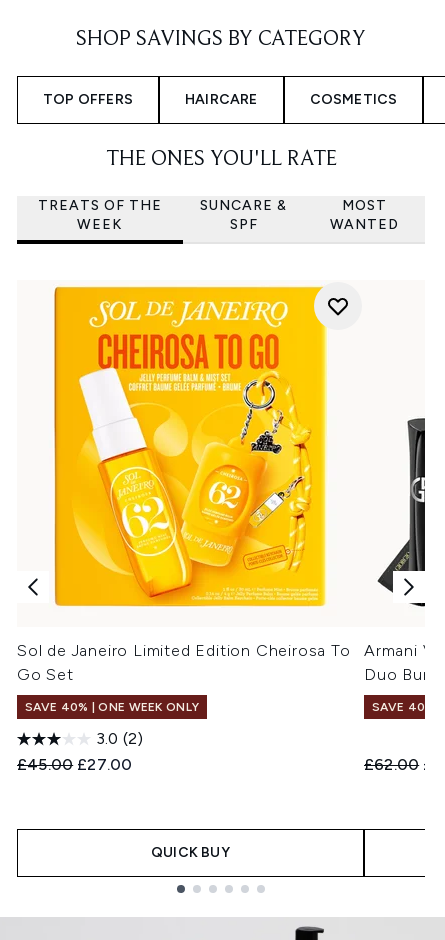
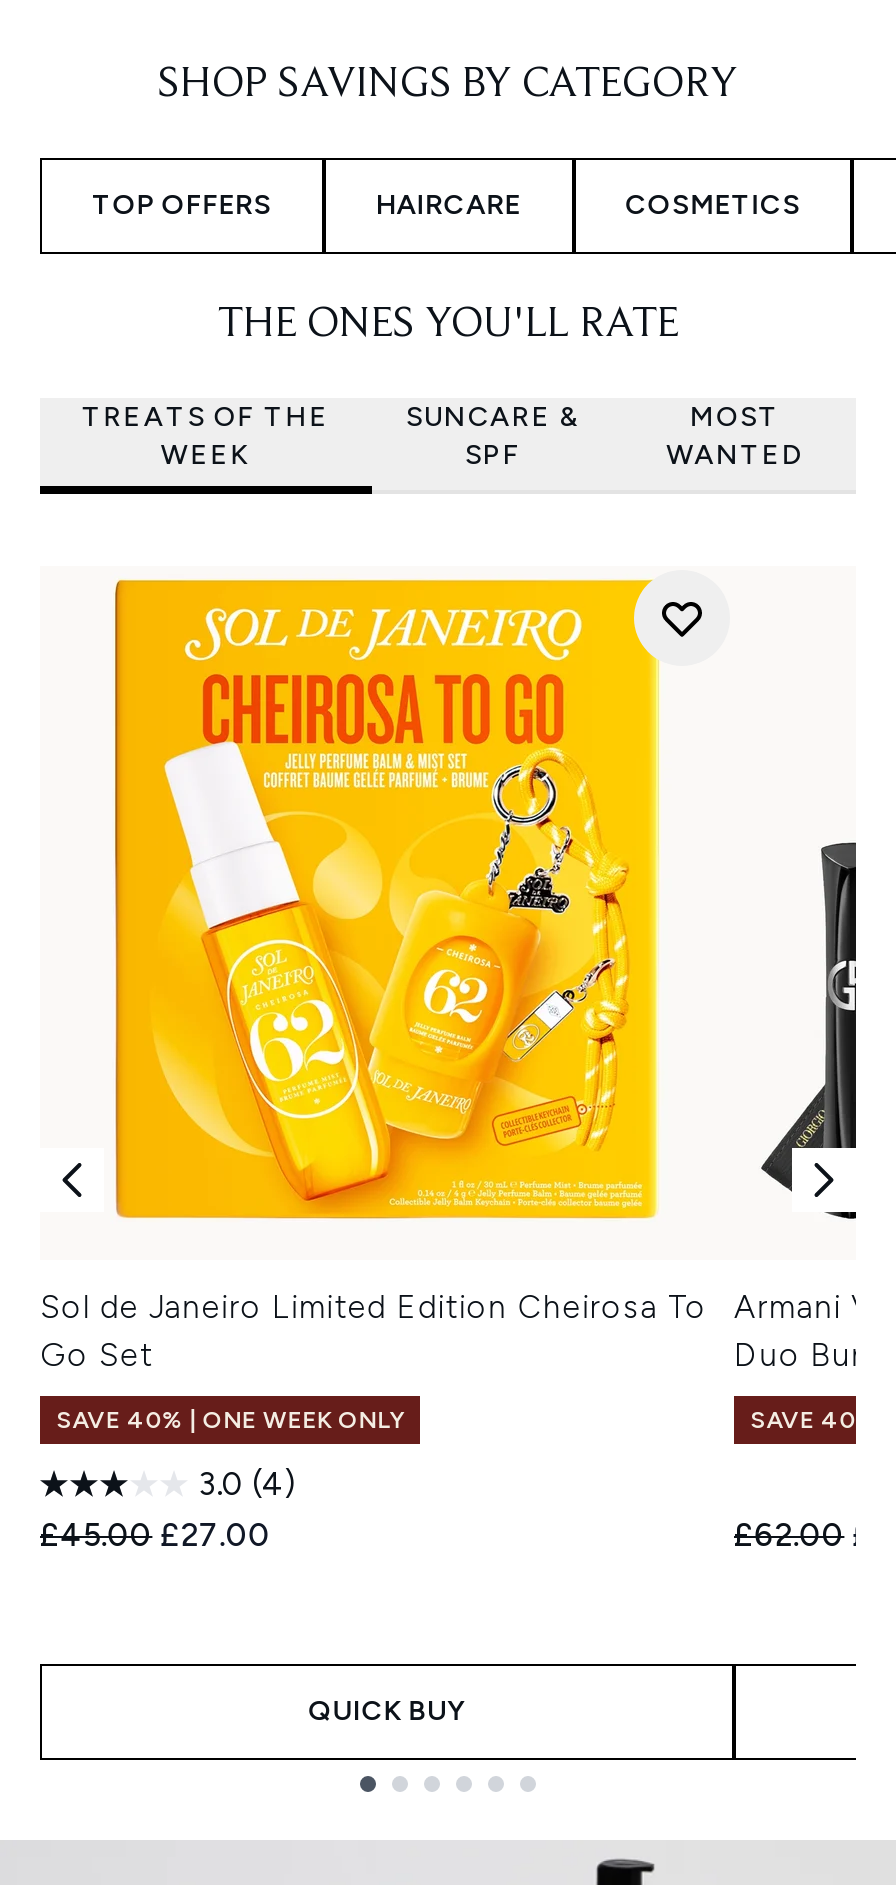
[96,729,143,748] 3.0 (2) -> [198,1464,296,1502] 3.0 (4)

